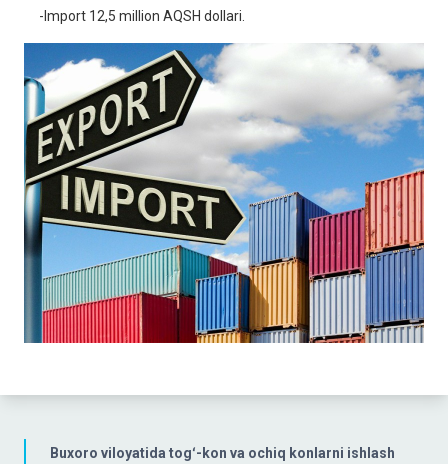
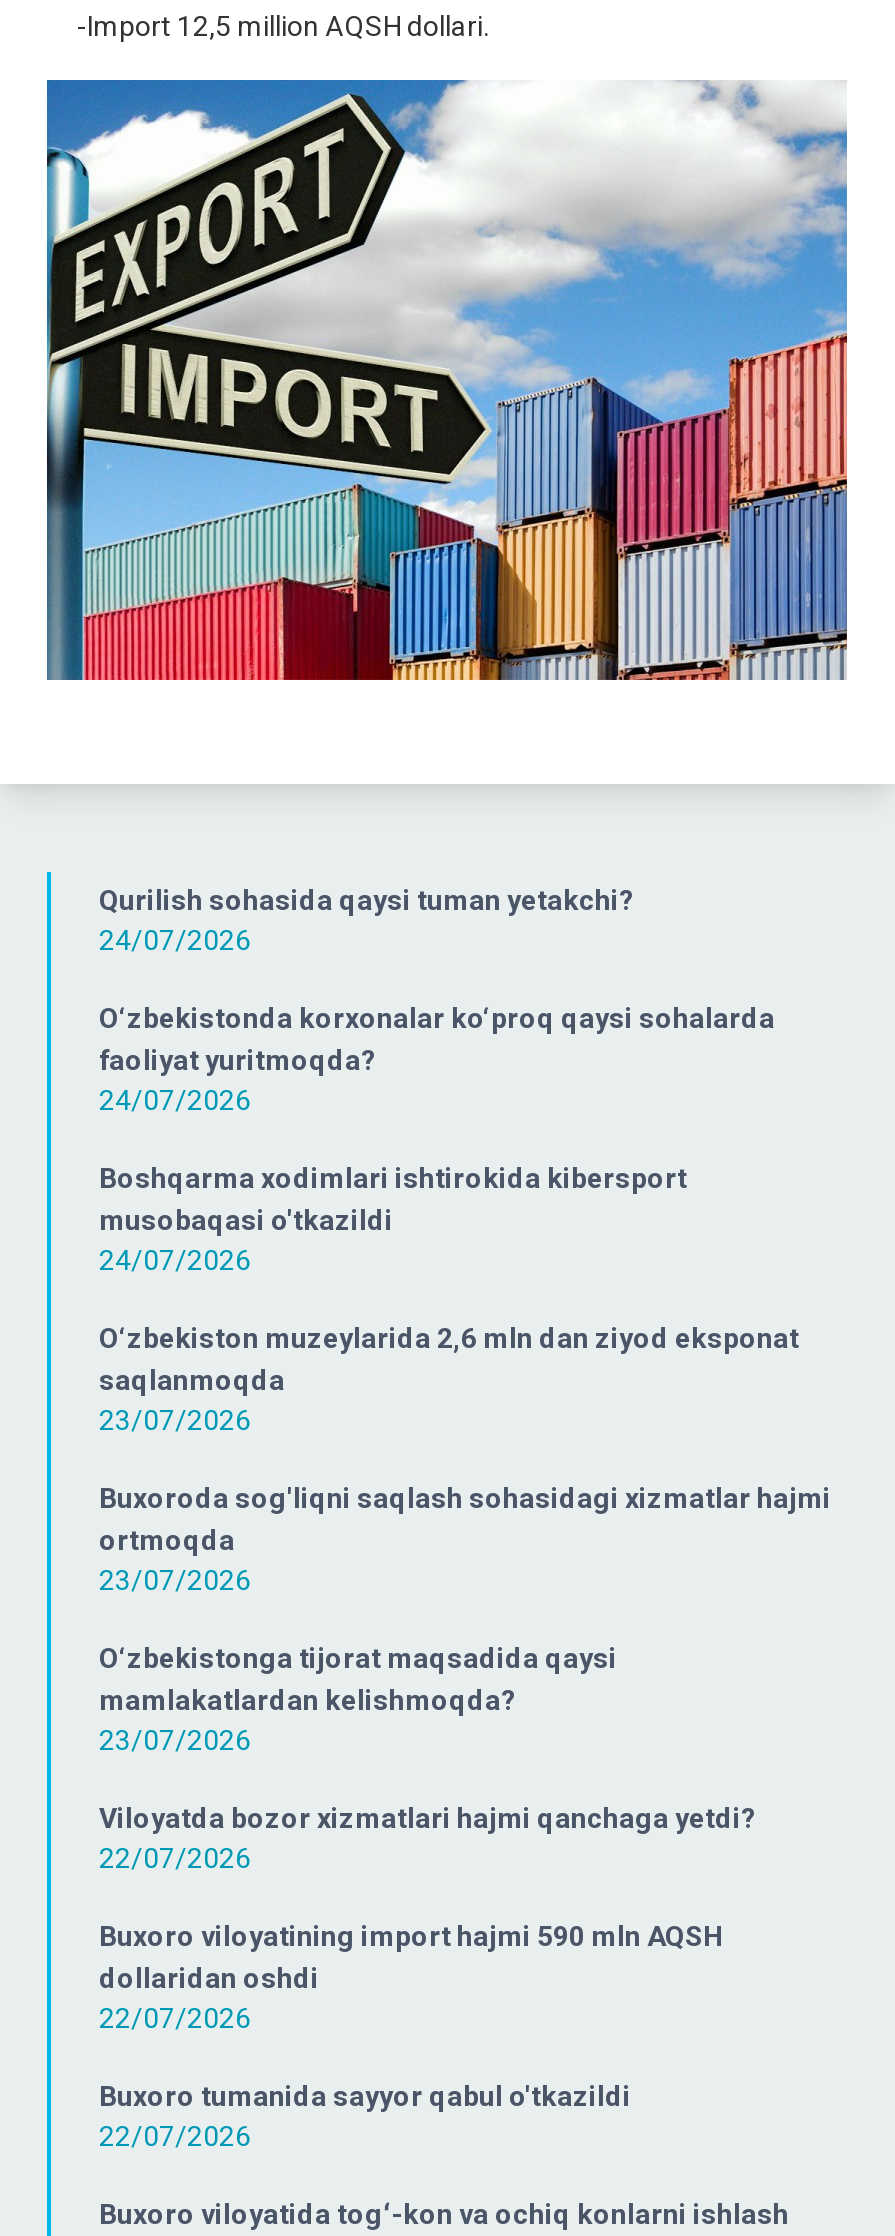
none -> [99,884,831,2152] Qurilish sohasida qaysi tuman yetakchi? | 24/07/2026 | O‘zbekistonda korxonalar ko‘proq qaysi sohalarda | faoliyat yuritmoqda? | 24/07/2026 | Boshqarma xodimlari ishtirokida kibersport | musobaqasi o'tkazildi | 24/07/2026 | O‘zbekiston muzeylarida 2,6 mln dan ziyod eksponat | saqlanmoqda | 23/07/2026 | Buxoroda sog'liqni saqlash sohasidagi xizmatlar hajmi | ortmoqda | 23/07/2026 | O‘zbekistonga tijorat maqsadida qaysi | mamlakatlardan kelishmoqda? | 23/07/2026 | Viloyatda bozor xizmatlari hajmi qanchaga yetdi? | 22/07/2026 | Buxoro viloyatining import hajmi 590 mln AQSH | dollaridan oshdi | 22/07/2026 | Buxoro tumanida sayyor qabul o'tkazildi | 22/07/2026

